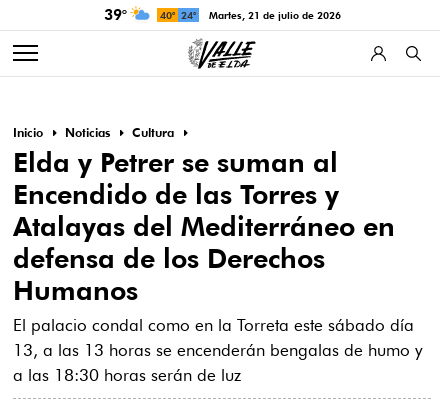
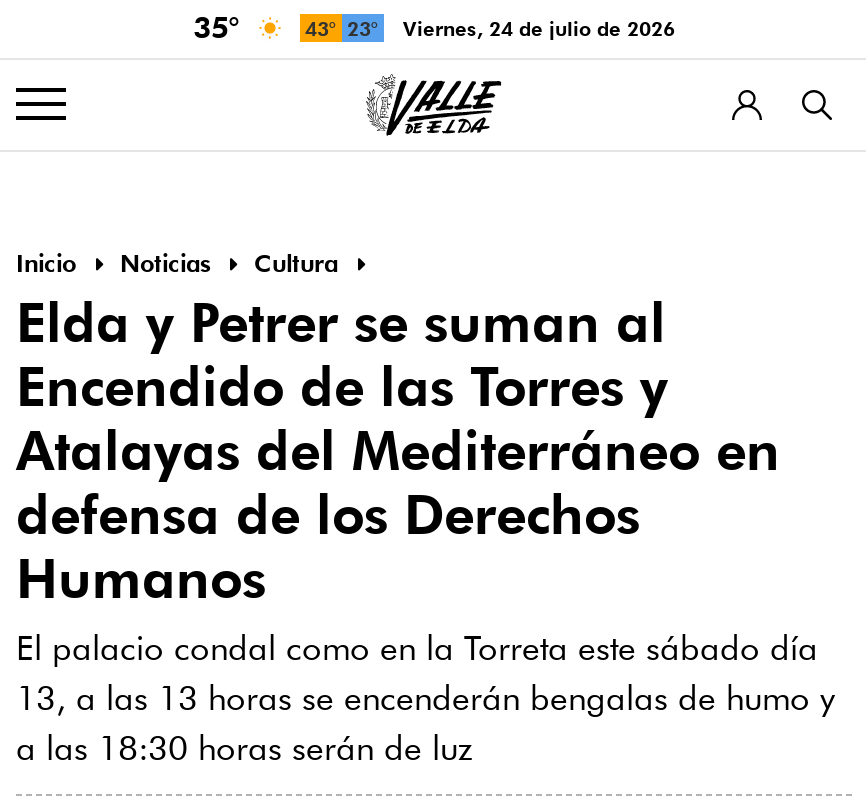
[103,6,126,24] 39° -> [193,10,239,46] 35°
[159,9,195,21] 40° 24° -> [305,16,377,40] 43° 23°
[217,9,340,21] martes, 21 de julio de 2026 -> [417,16,675,40] viernes, 24 de julio de 2026

